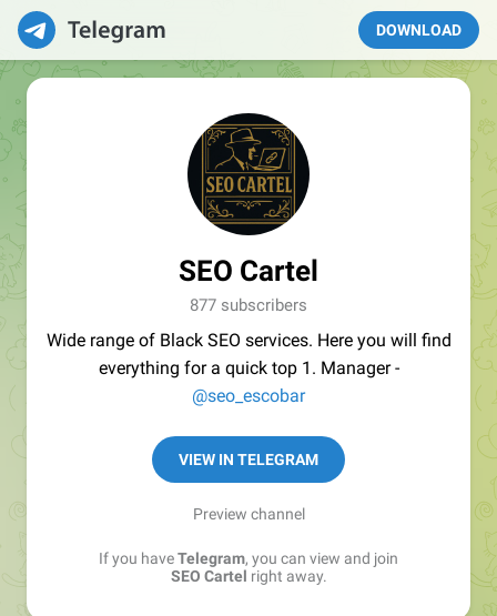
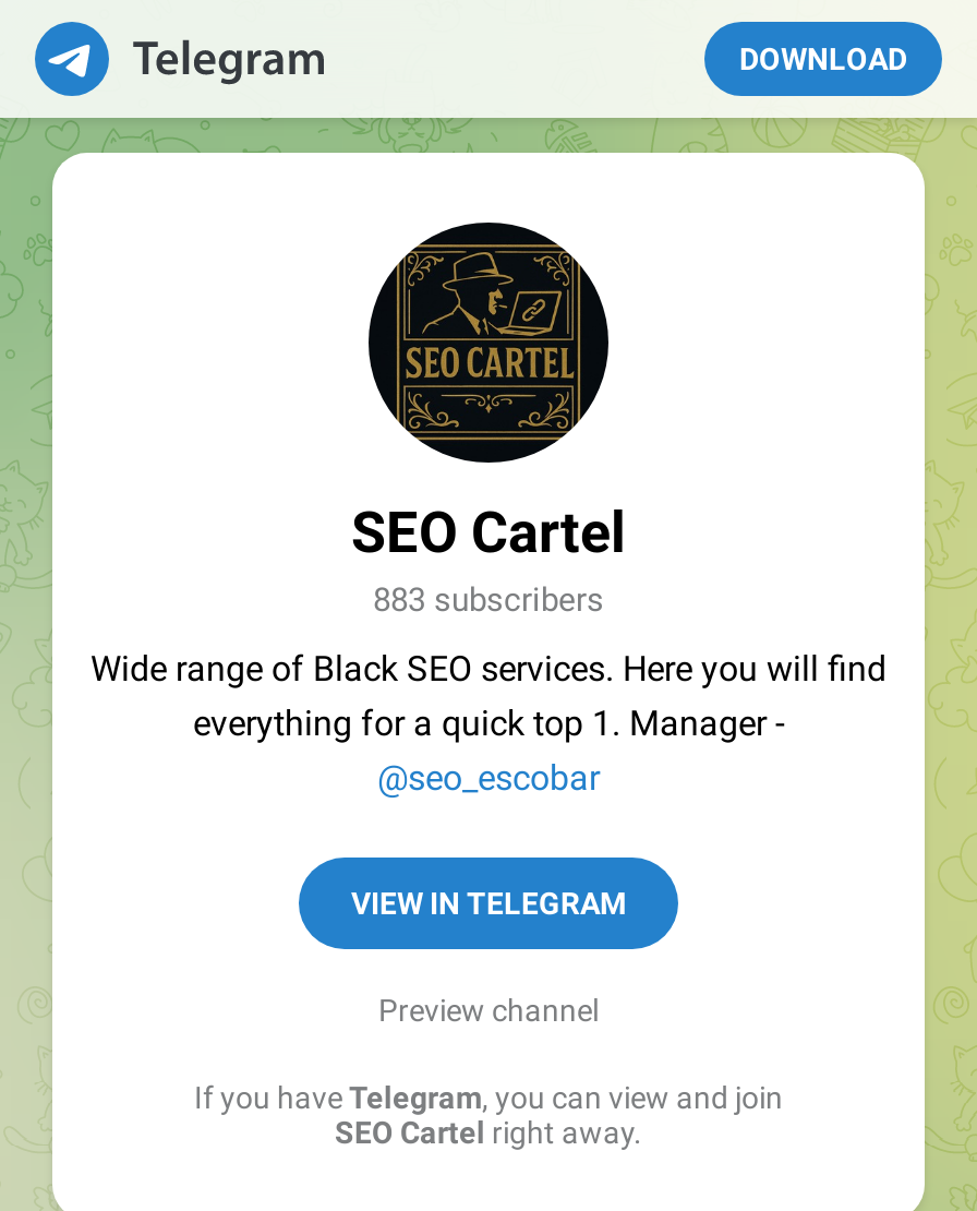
[190,295,307,315] 877 subscribers -> [373,580,604,620] 883 subscribers

